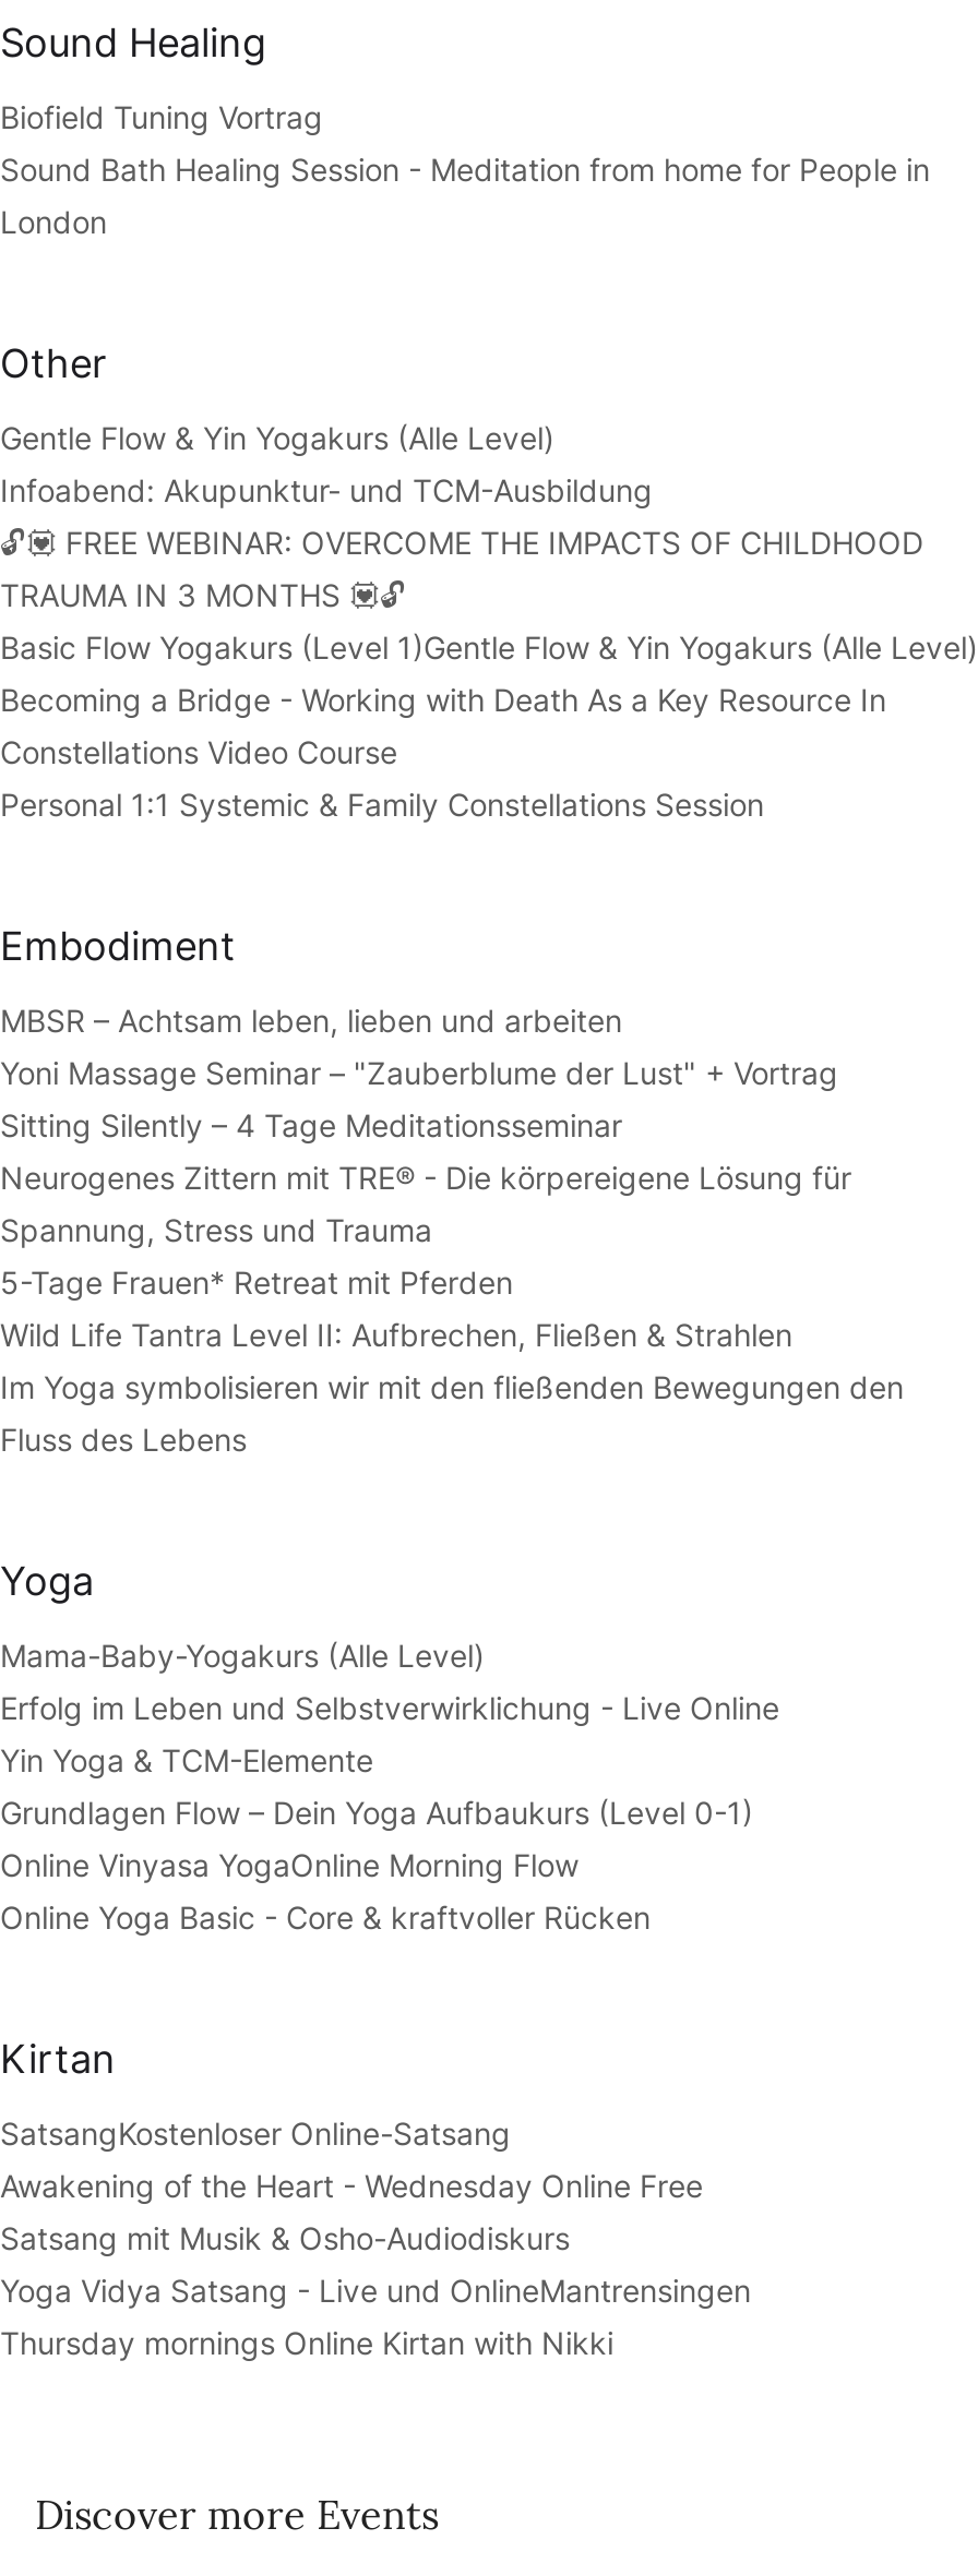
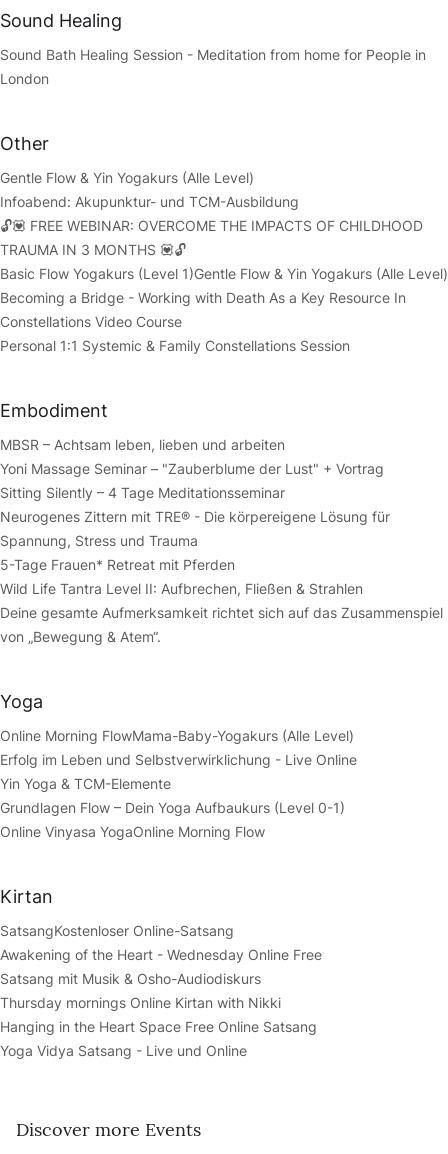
[0,99,323,136] Biofield Tuning Vortrag -> none
[0,1369,904,1459] Im Yoga symbolisieren wir mit den fließenden Bewegungen den | Fluss des Lebens -> [0,603,443,644] Deine gesamte Aufmerksamkeit richtet sich auf das Zusammenspiel | von „Bewegung & Atem“.
[0,1638,485,1675] Mama-Baby-Yogakurs (Alle Level) -> [0,726,354,743] Online Morning FlowMama-Baby-Yogakurs (Alle Level)
[0,1900,651,1937] Online Yoga Basic - Core & kraftvoller Rücken -> none
moved [0,2037,703,2257] -> [0,885,322,986]: Kirtan | SatsangKostenloser Online-Satsang | Awakening of the Heart - Wednesday Online Free | Satsang mit Musik & Osho-Audiodiskurs
[0,2273,751,2310] Yoga Vidya Satsang - Live und OnlineMantrensingen -> none
moved [0,2325,613,2362] -> [0,993,281,1010]: Thursday mornings Online Kirtan with Nikki
none -> [0,1017,317,1058] Hanging in the Heart Space Free Online Satsang | Yoga Vidya Satsang - Live und Online

